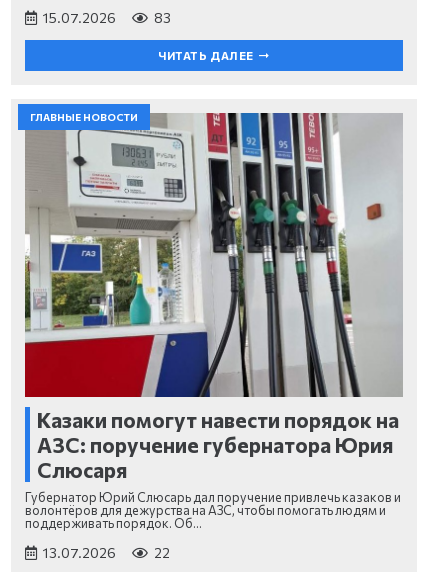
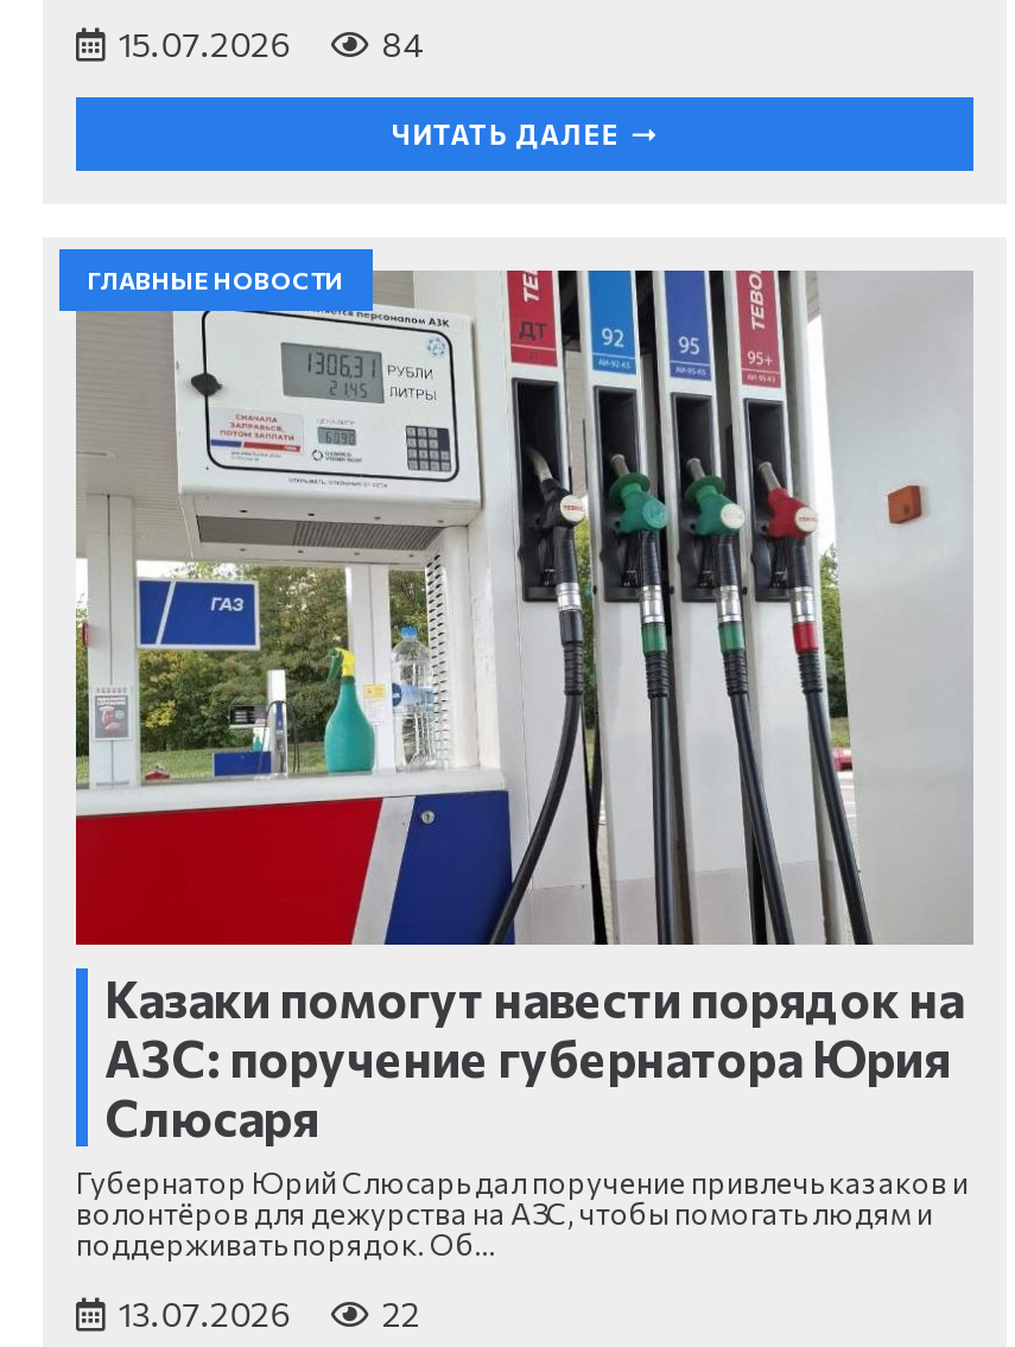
[154,9,171,26] 83 -> [382,23,423,63] 84

